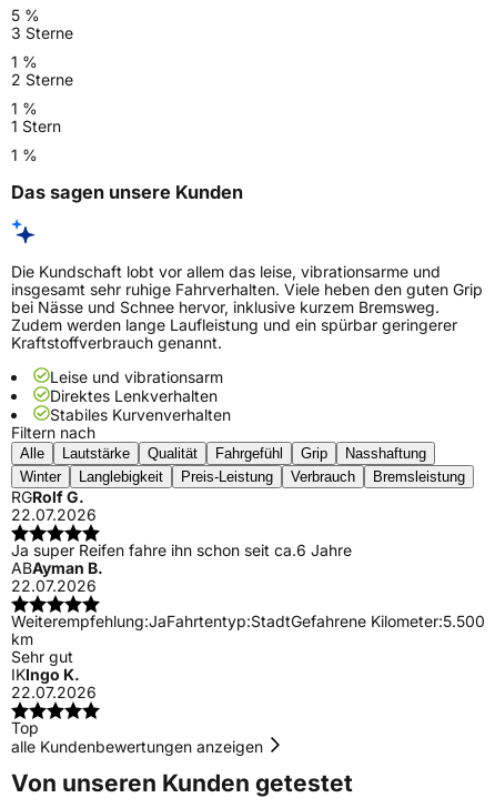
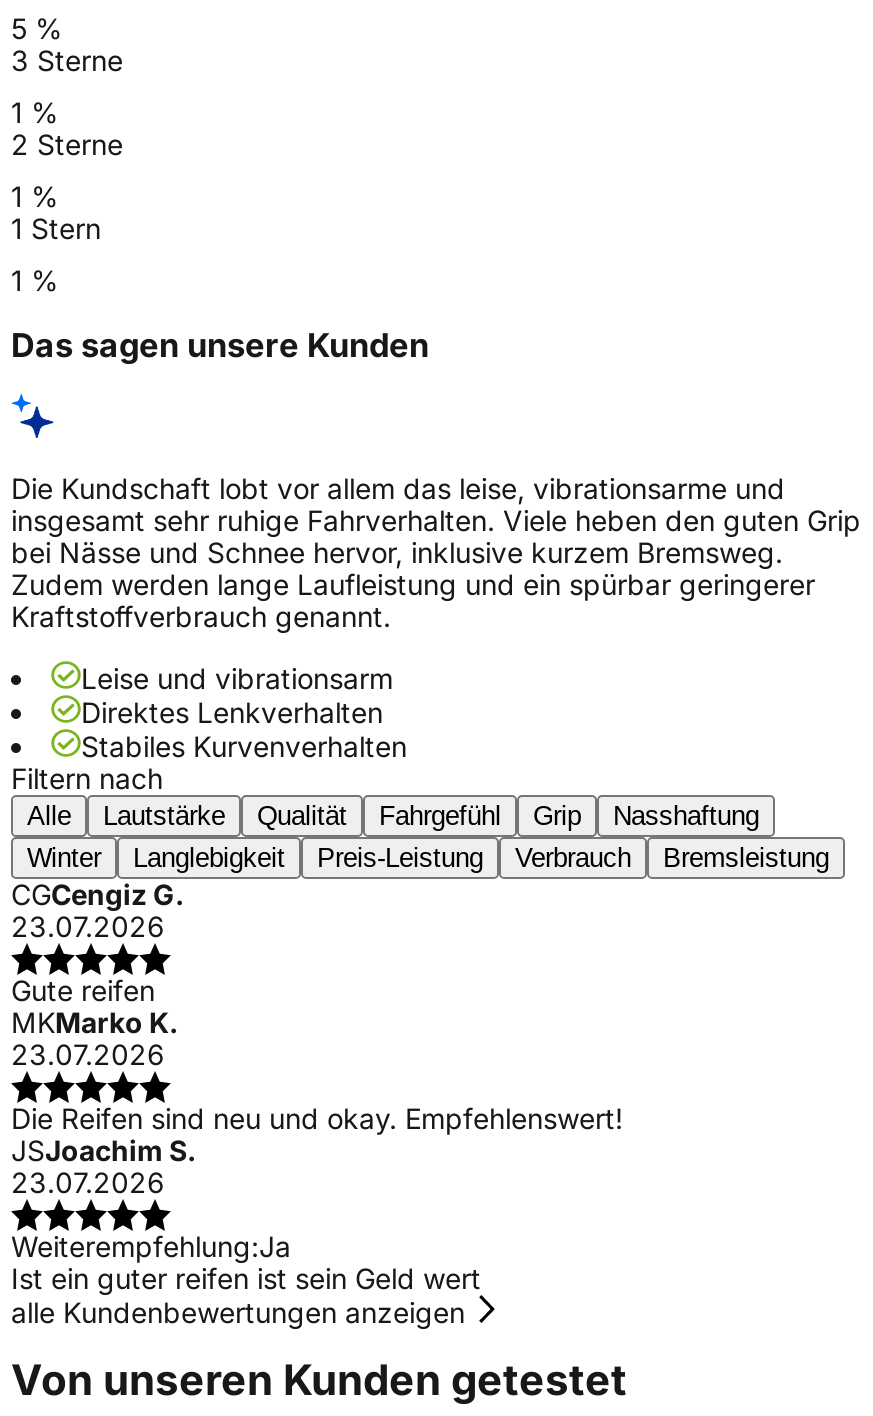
[11,487,97,524] RGRolf G. | 22.07.2026 -> [11,878,185,944] CGCengiz G. | 23.07.2026
[11,541,352,595] Ja super Reifen fahre ihn schon seit ca.6 Jahre | ABAyman B. | 22.07.2026 -> [11,974,179,1072] Gute reifen | MKMarko K. | 23.07.2026
[11,612,485,701] Weiterempfehlung:JaFahrtentyp:StadtGefahrene Kilometer:5.500 | km | Sehr gut | IKIngo K. | 22.07.2026 -> [11,1102,623,1200] Die Reifen sind neu und okay. Empfehlenswert! | JSJoachim S. | 23.07.2026
[11,718,39,737] Top -> [11,1230,481,1296] Weiterempfehlung:Ja | Ist ein guter reifen ist sein Geld wert

